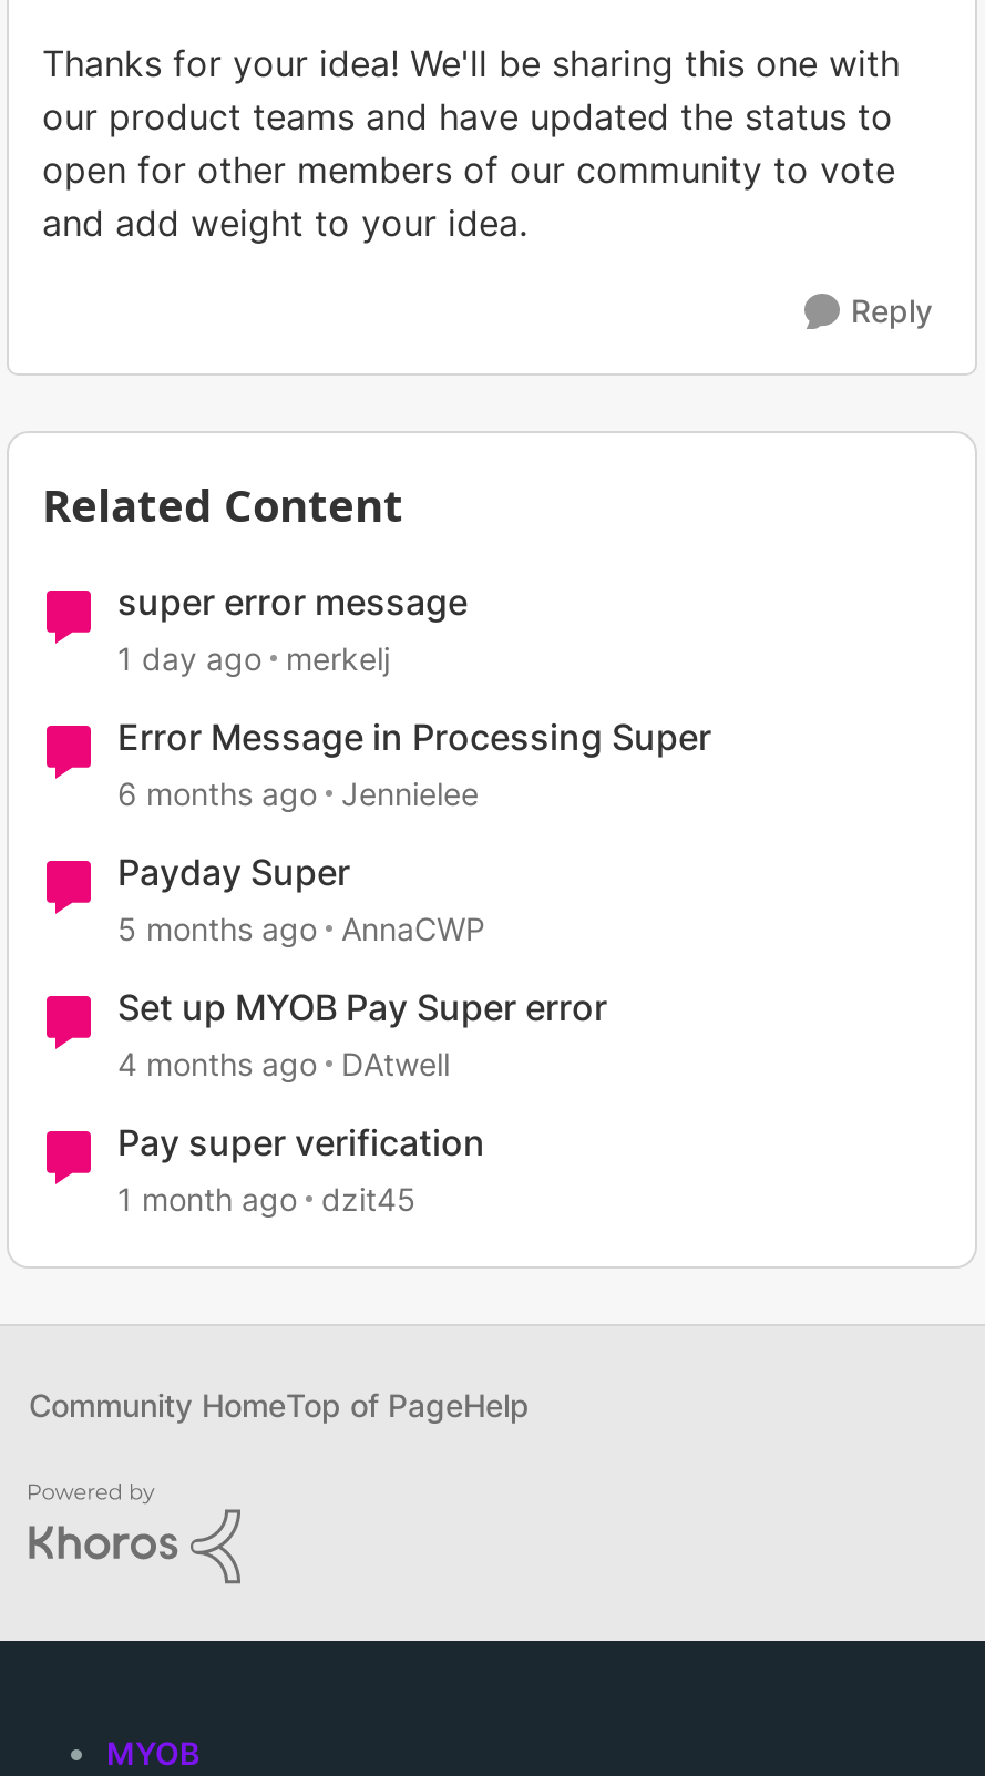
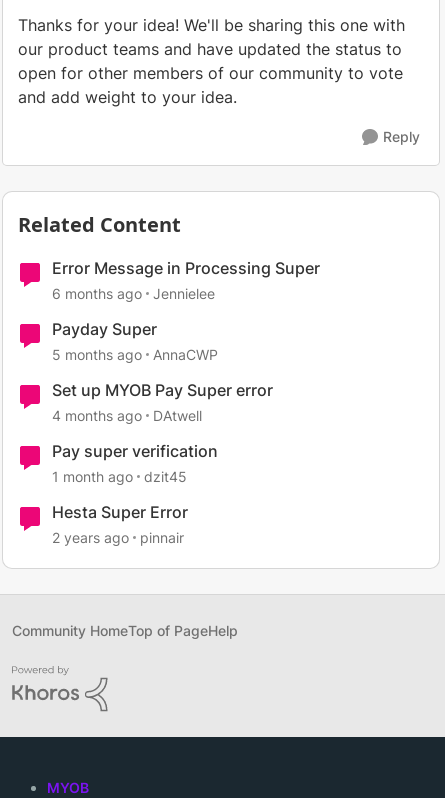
[117,579,468,677] super error message | 1 day ago | merkelj -> none
moved [117,715,711,1218] -> [52,258,320,485]: Error Message in Processing Super | 6 months ago | Jennielee | ... | 1 month ago | dzit45
none -> [52,502,188,546] Hesta Super Error | 2 years ago | pinnair

